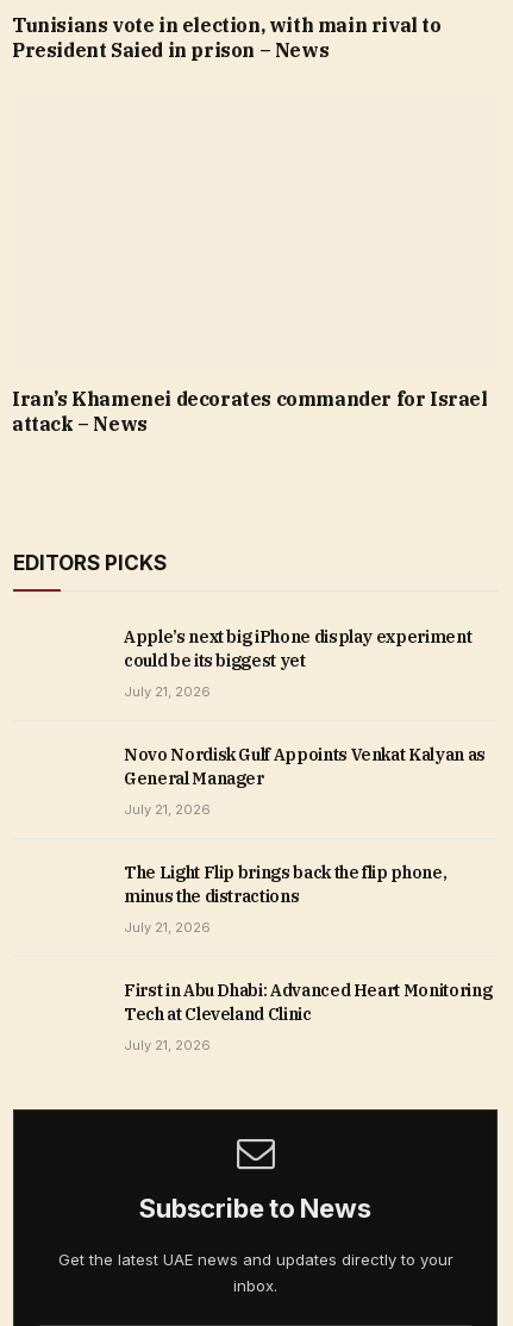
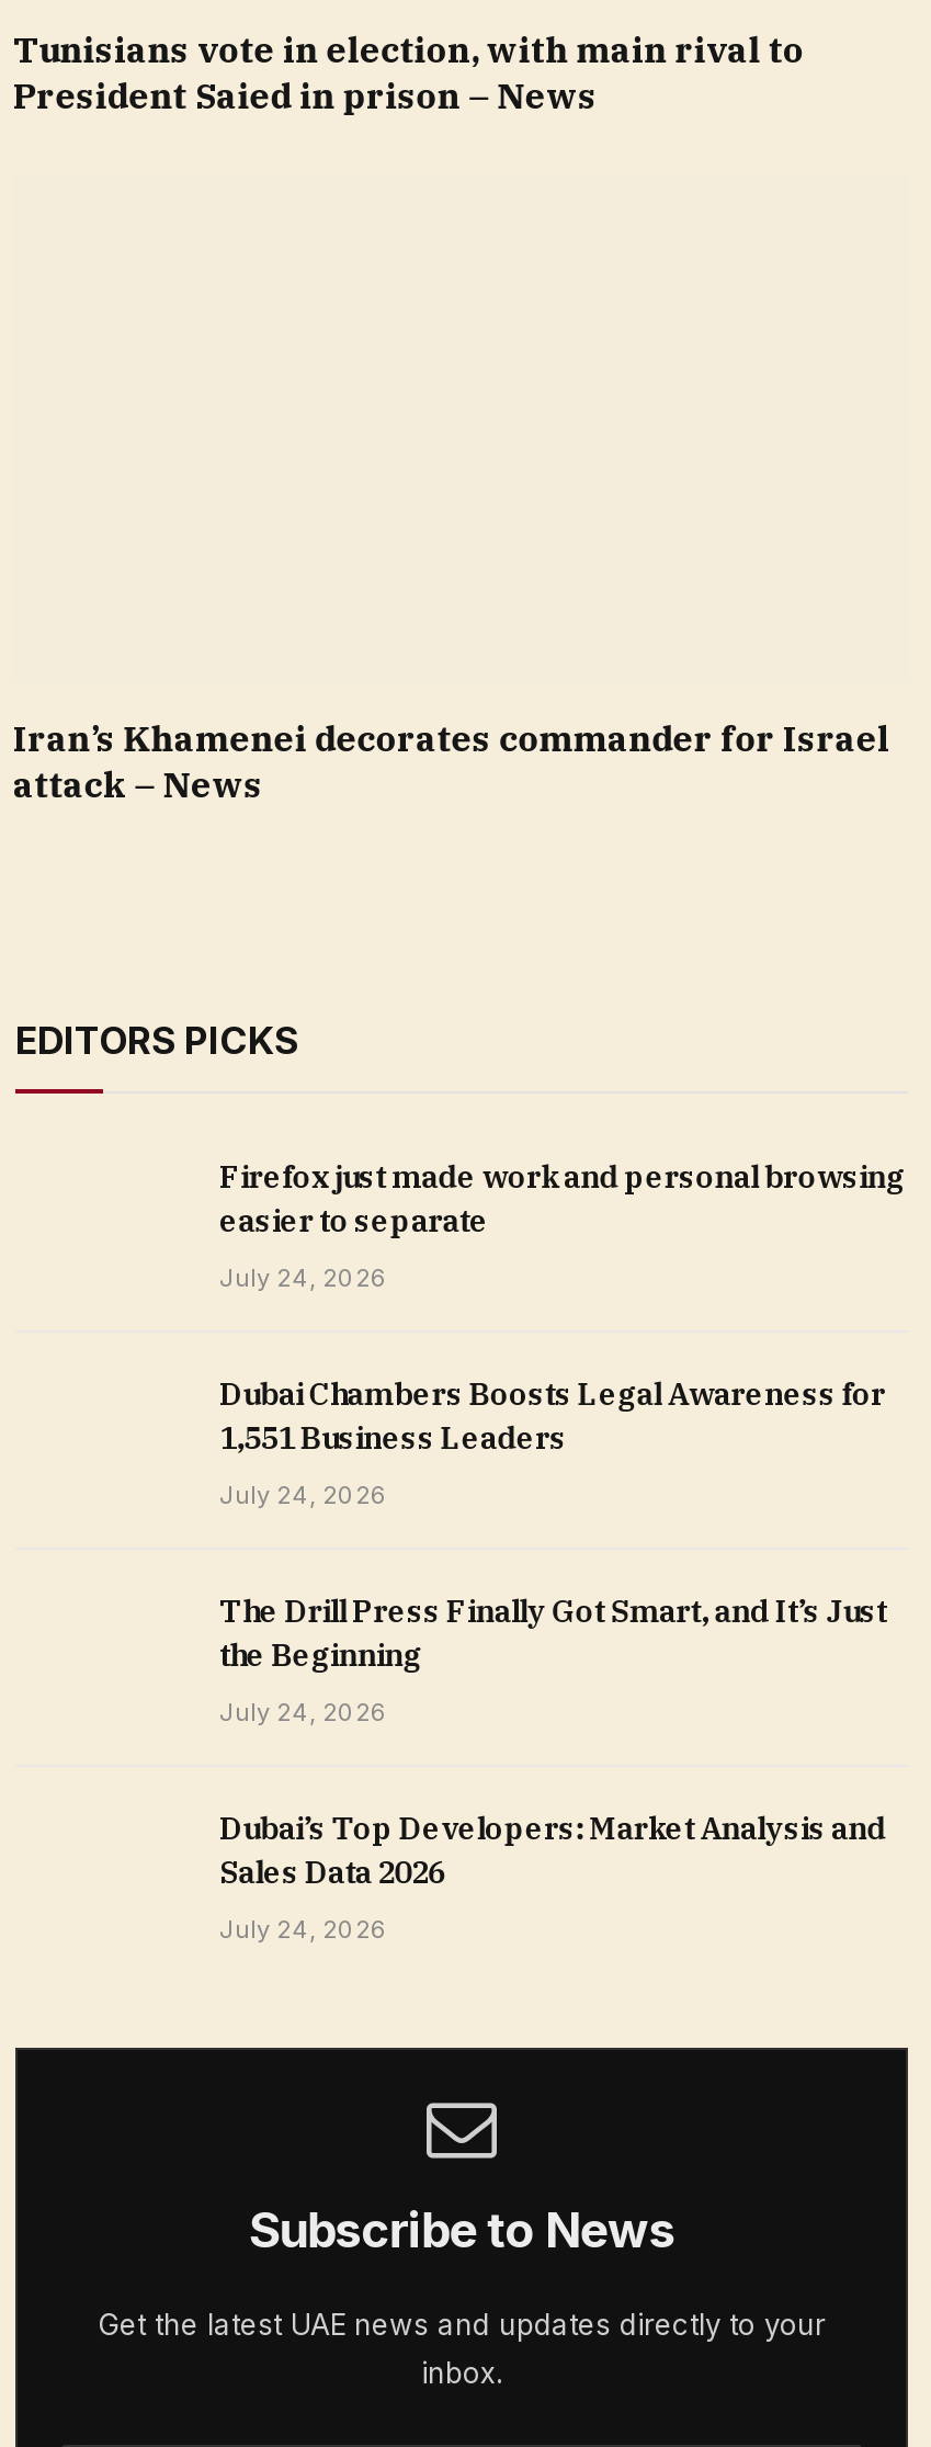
[124,626,472,671] Apple’s next big iPhone display experiment | could be its biggest yet -> [219,1157,905,1240] Firefox just made work and personal browsing | easier to separate
[124,683,211,700] July 21, 2026 -> [219,1262,388,1293] July 24, 2026
[124,744,486,789] Novo Nordisk Gulf Appoints Venkat Kalyan as | General Manager -> [219,1374,885,1457] Dubai Chambers Boosts Legal Awareness for | 1,551 Business Leaders
[124,801,211,818] July 21, 2026 -> [219,1479,388,1510] July 24, 2026
[124,862,447,907] The Light Flip brings back the flip phone, | minus the distractions -> [219,1591,886,1674] The Drill Press Finally Got Smart, and It’s Just | the Beginning
[124,919,211,935] July 21, 2026 -> [219,1696,388,1727] July 24, 2026
[124,979,492,1025] First in Abu Dhabi: Advanced Heart Monitoring | Tech at Cleveland Clinic -> [219,1808,886,1892] Dubai’s Top Developers: Market Analysis and | Sales Data 2026
[124,1037,211,1053] July 21, 2026 -> [219,1914,388,1944] July 24, 2026

